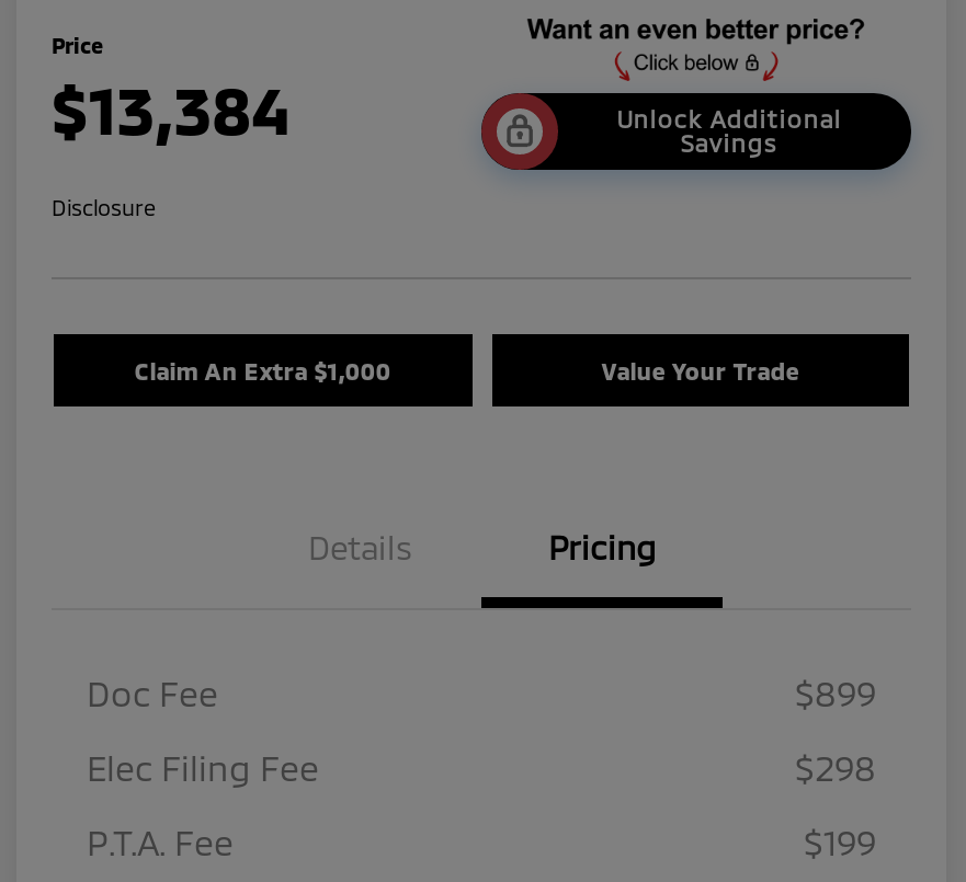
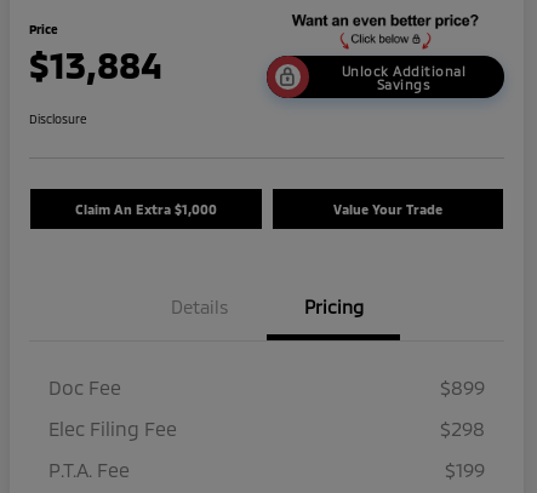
[52,69,291,148] $13,384 -> [29,43,162,86] $13,884

